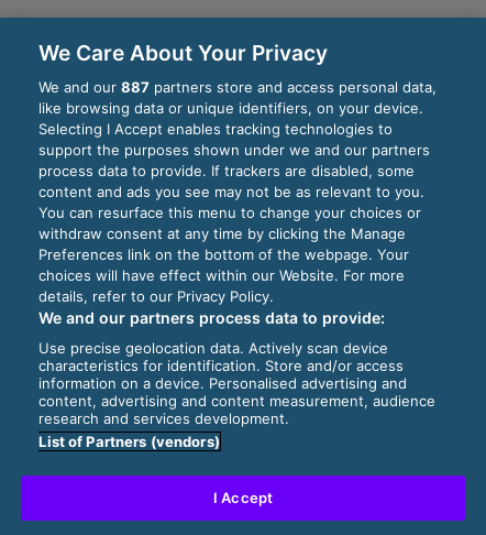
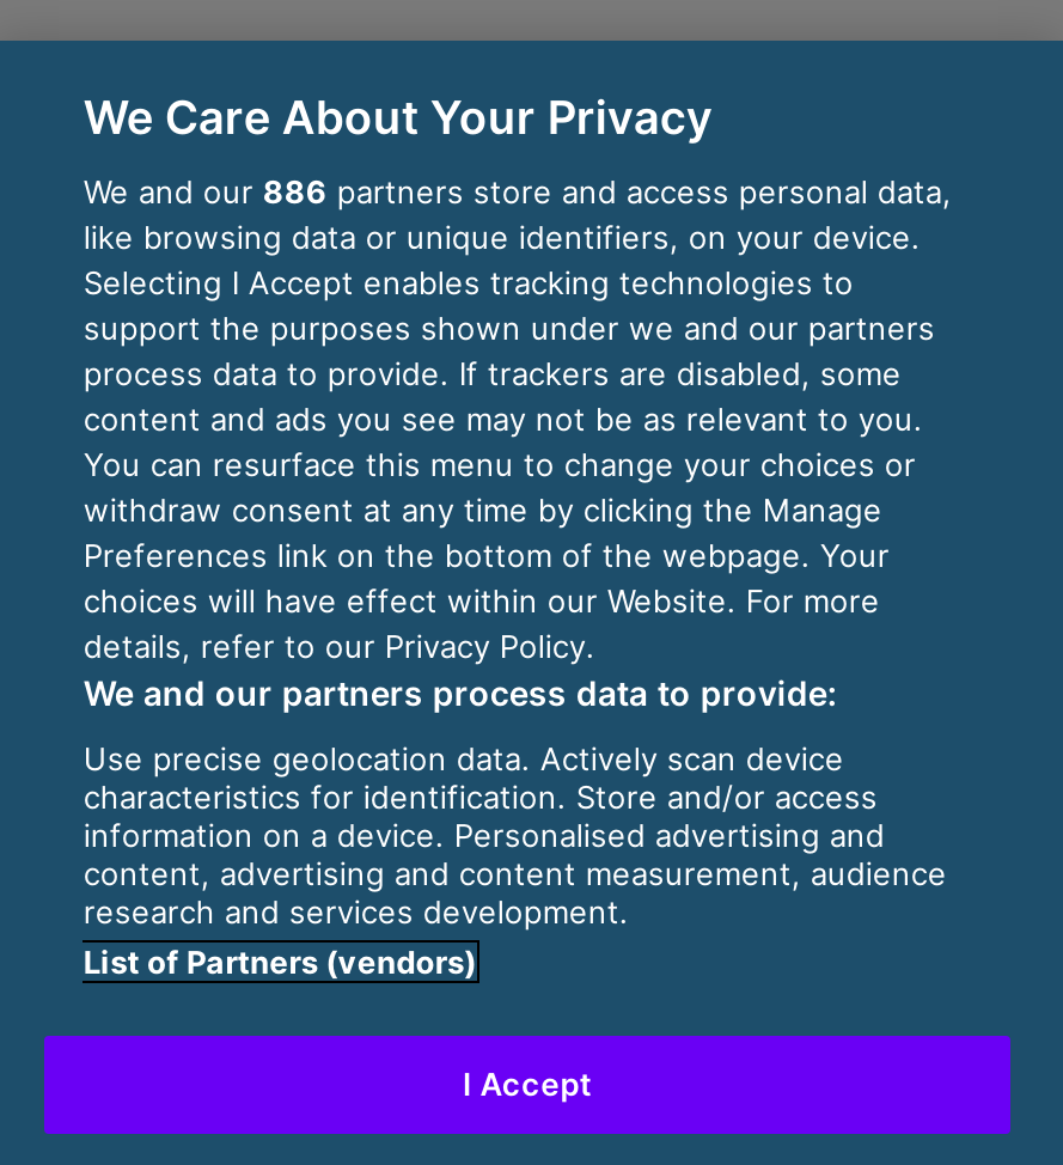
[39,78,437,96] We and our 887 partners store and access personal data, -> [83,172,952,211] We and our 886 partners store and access personal data,

